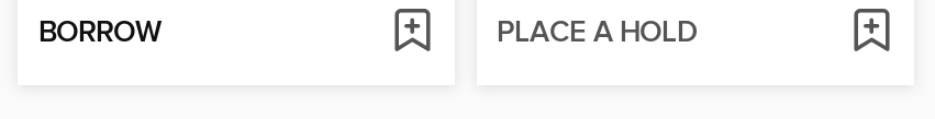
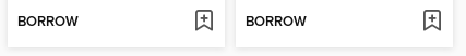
[497,15,697,52] PLACE A HOLD -> [246,13,307,31] BORROW

